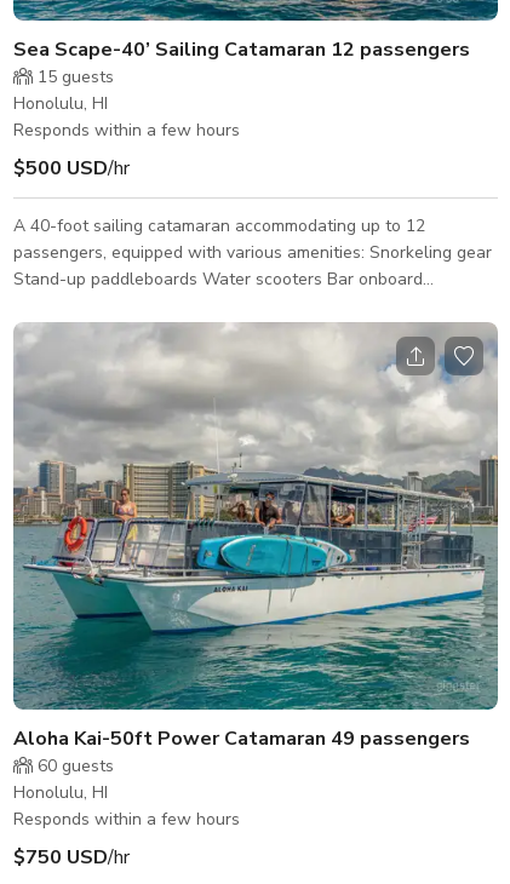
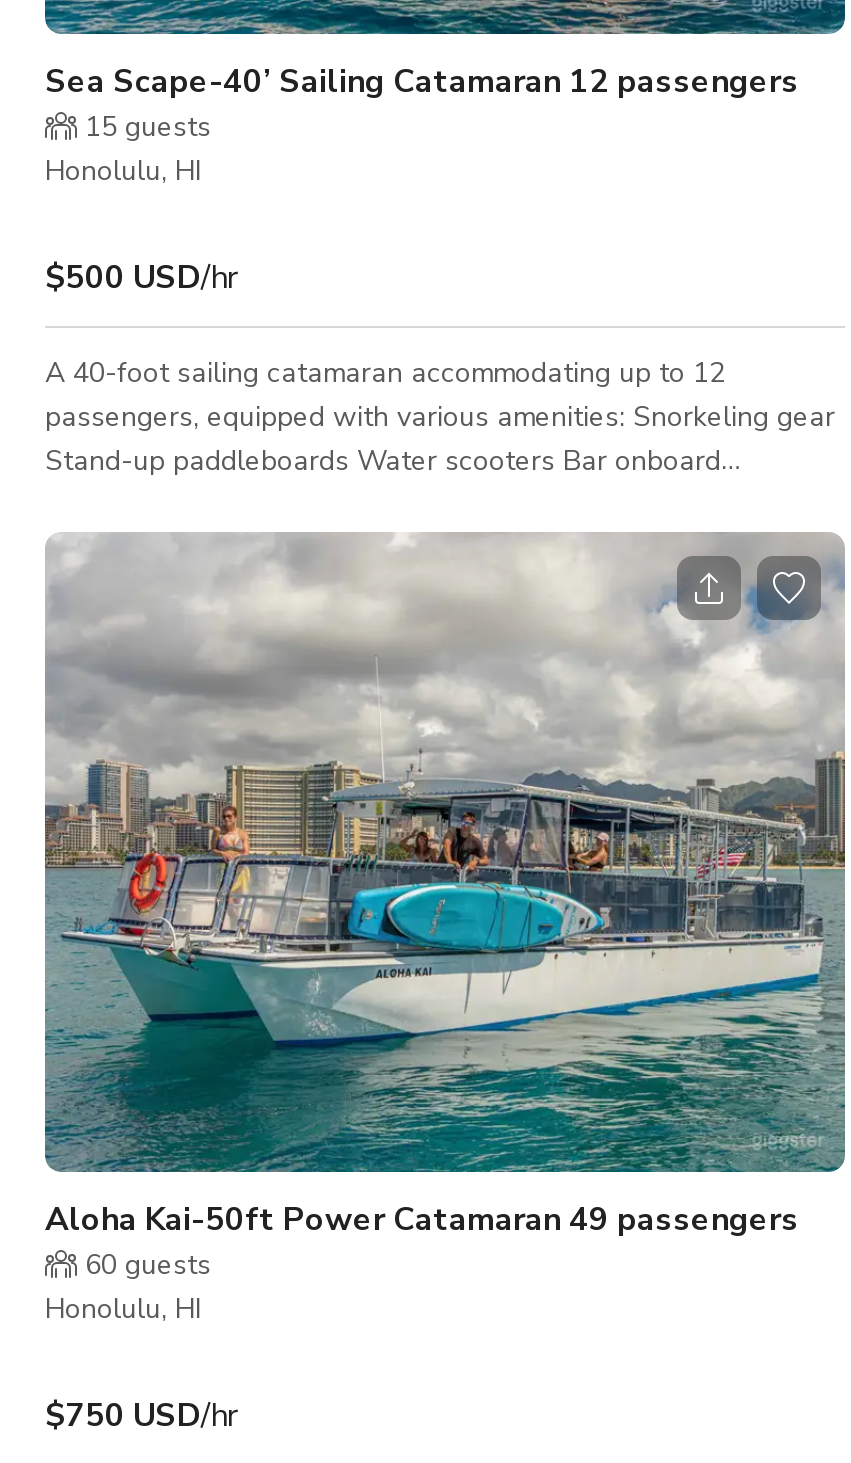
[13,118,240,141] Responds within a few hours -> none
[13,807,240,830] Responds within a few hours -> none

